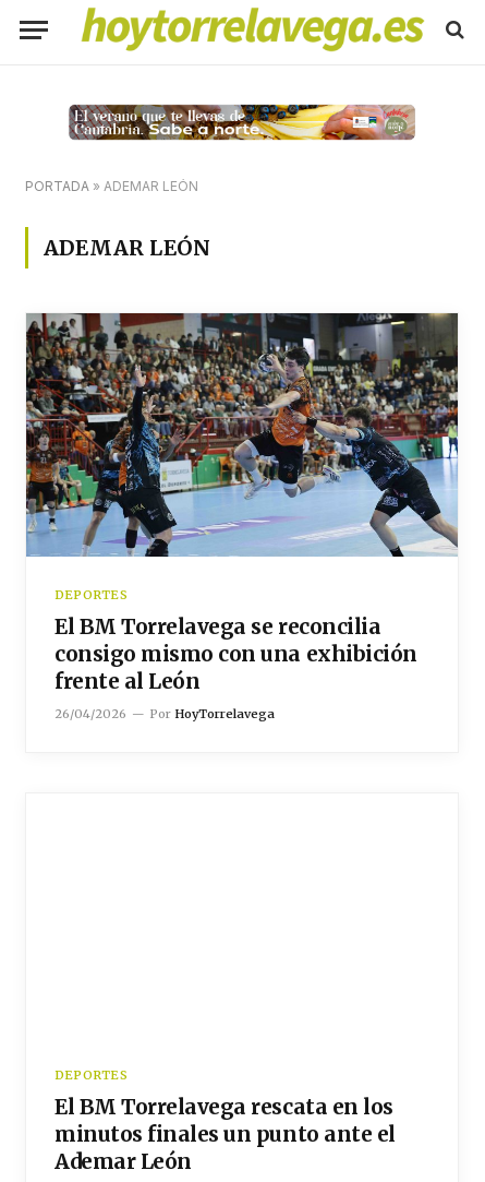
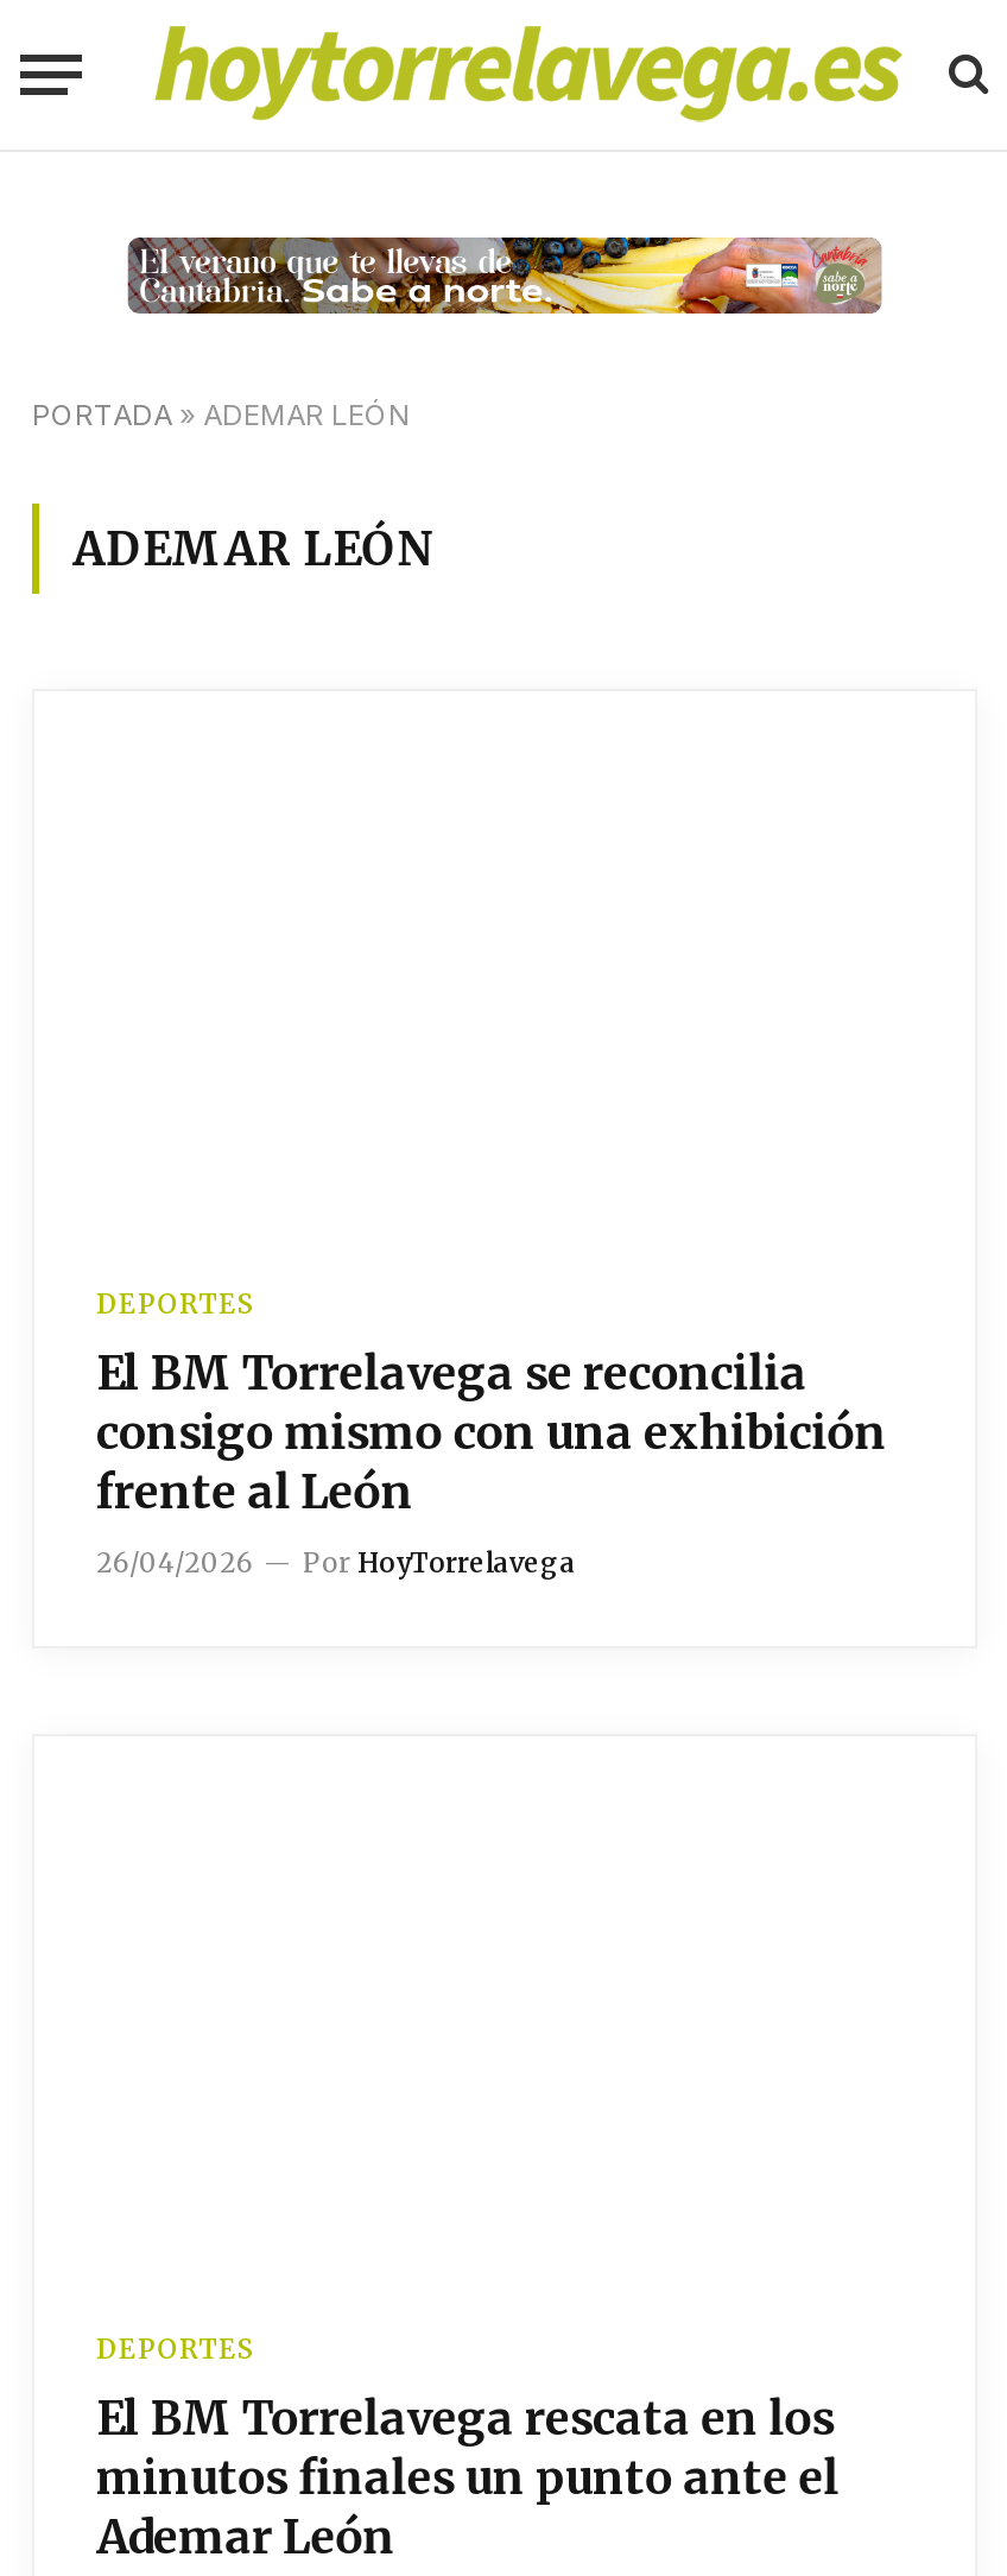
[25,312,459,558] [image] -> none

